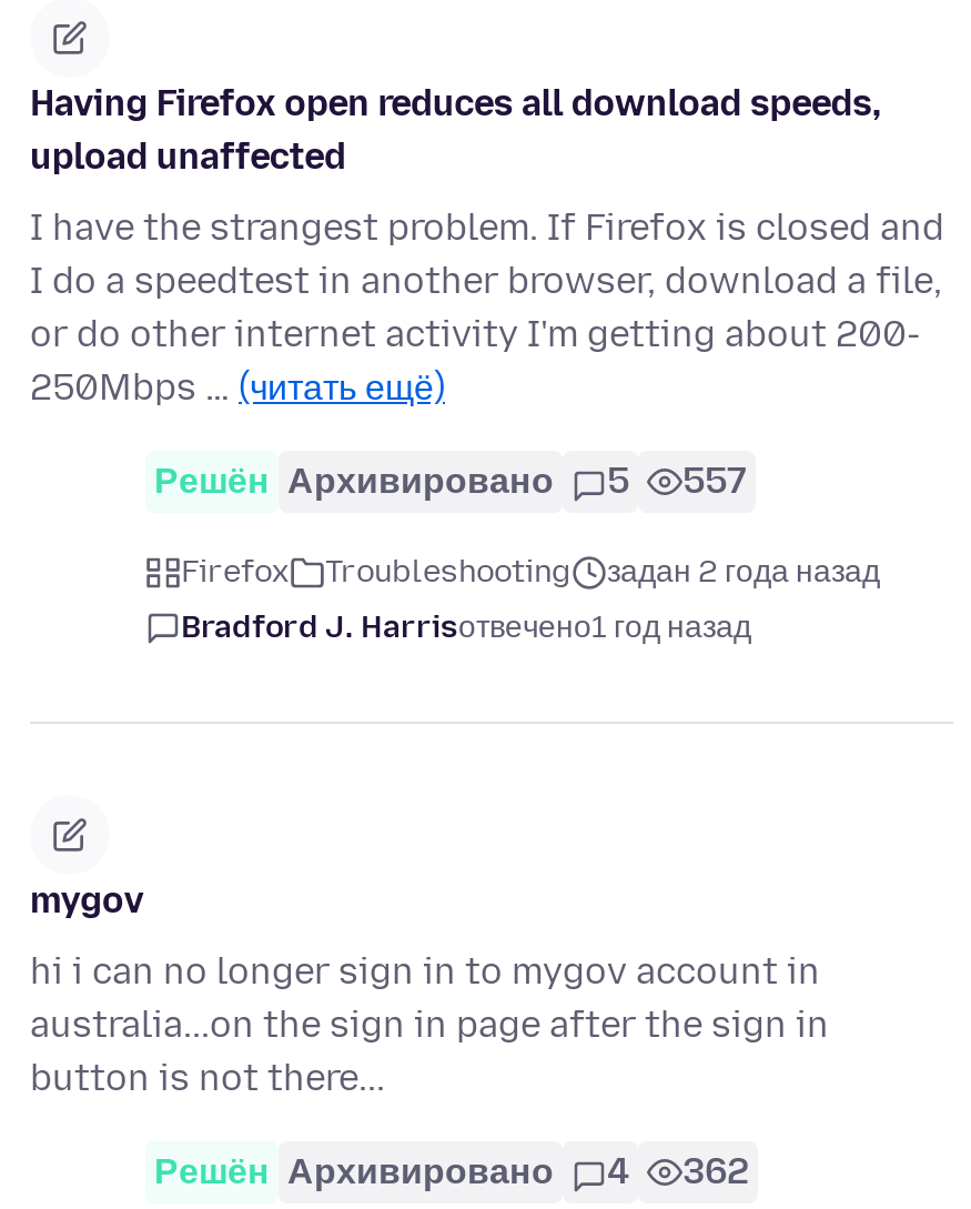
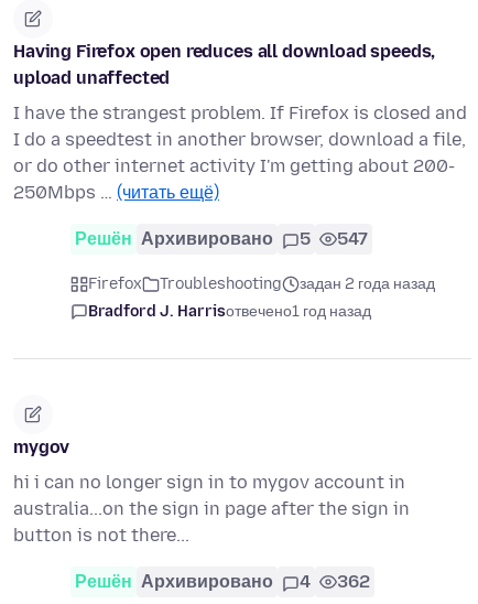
[154,461,747,503] Решён Архивировано 5 557 -> [75,229,368,250] Решён Архивировано 5 547

